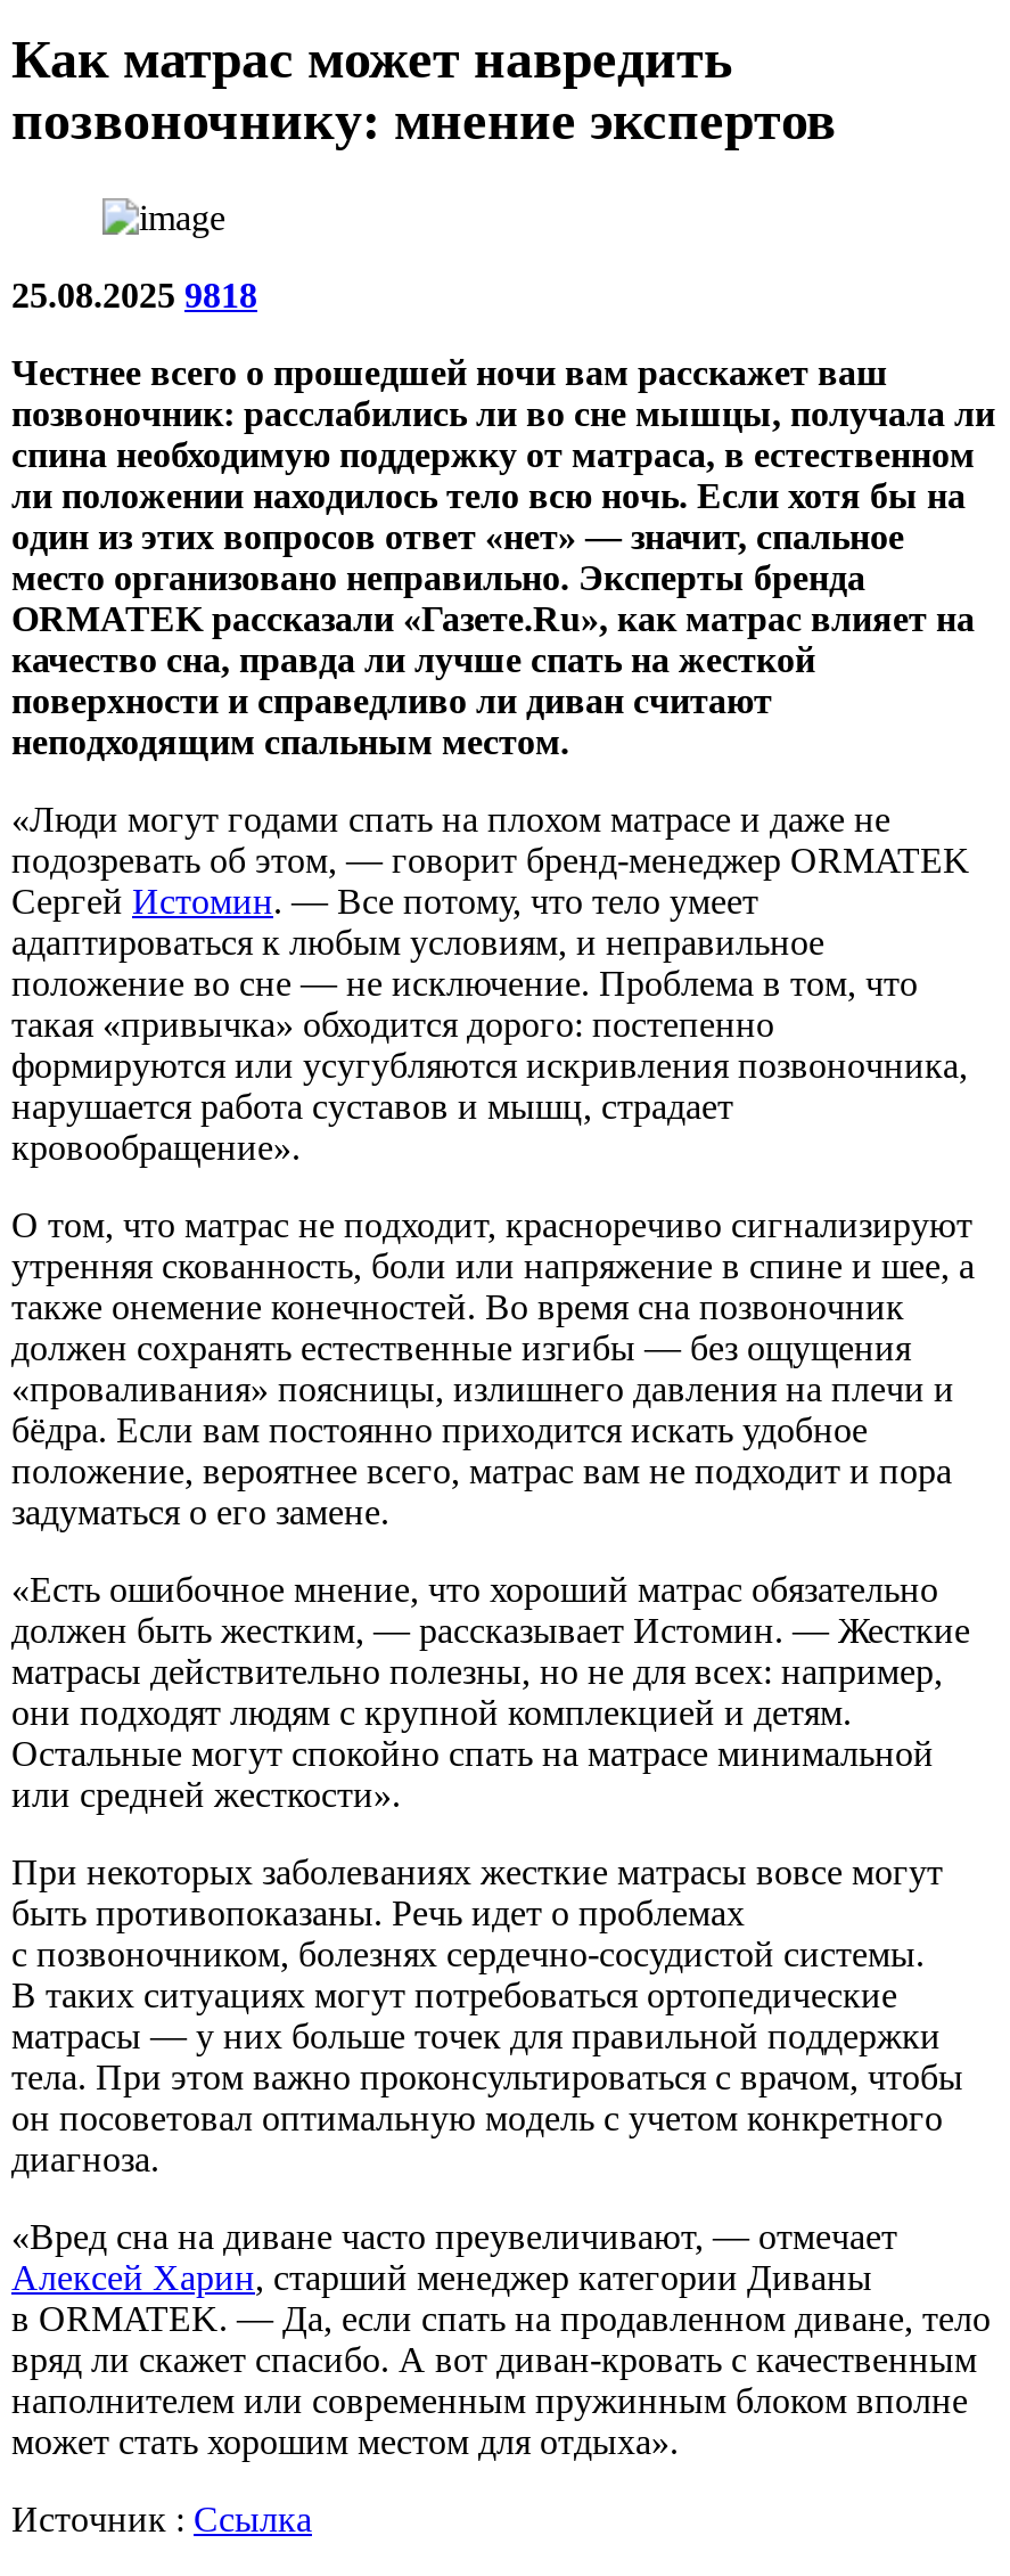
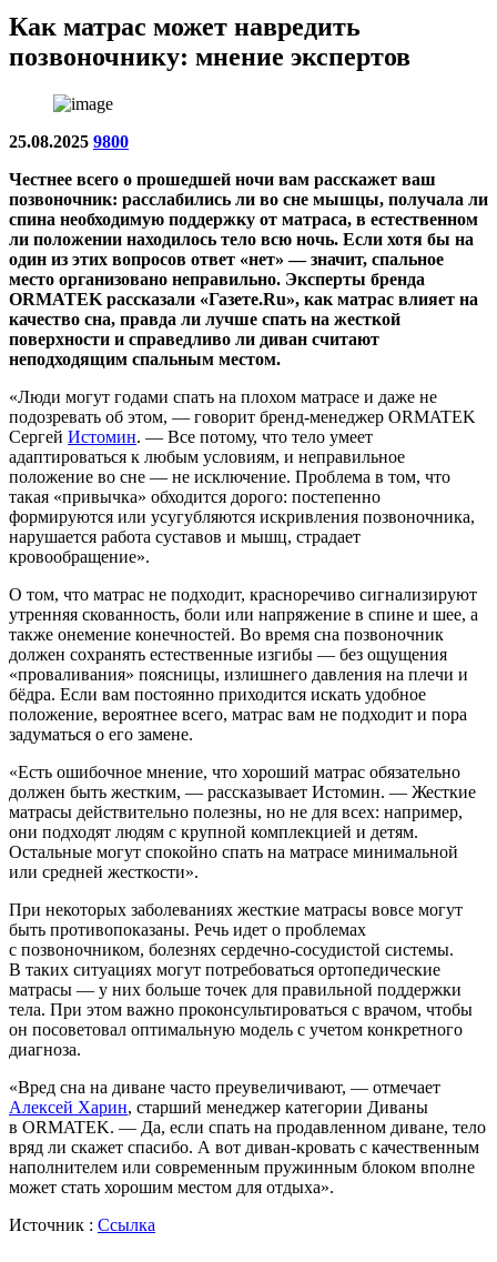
[11,276,257,315] 25.08.2025 9818 -> [9,132,129,151] 25.08.2025 9800

